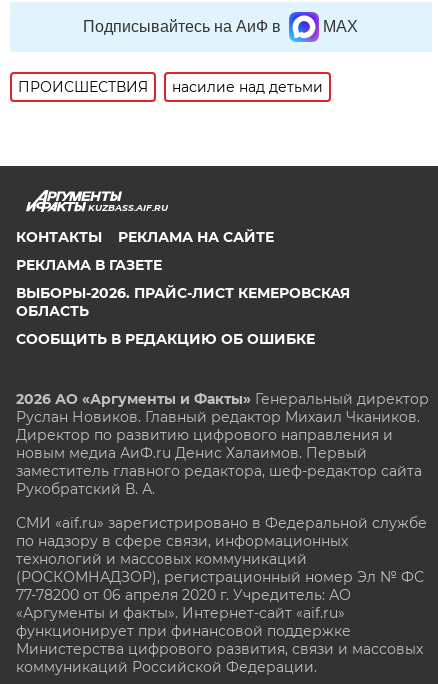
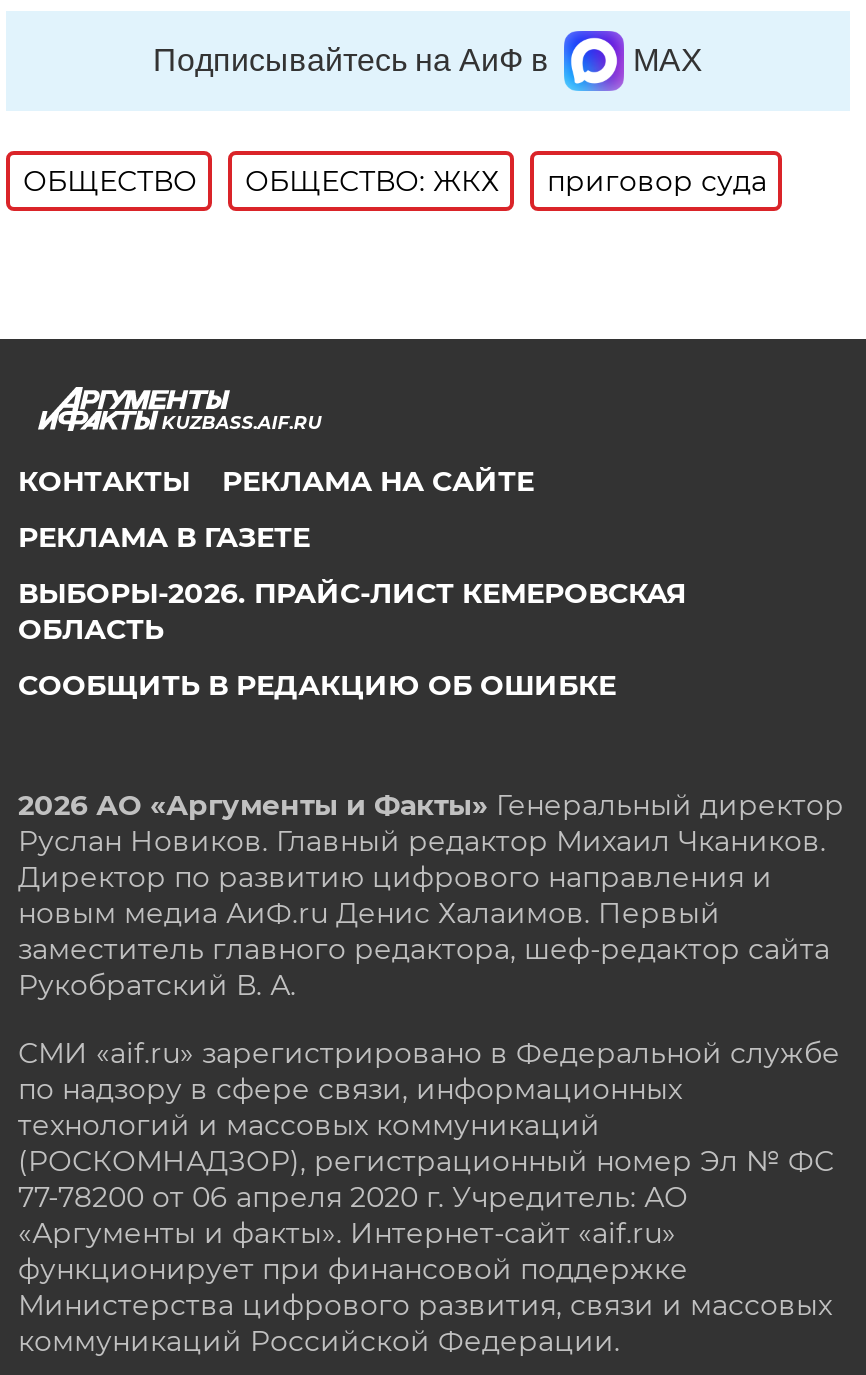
[18,78,323,96] ПРОИСШЕСТВИЯ | насилие над детьми -> [23,163,767,199] ОБЩЕСТВО | ОБЩЕСТВО: ЖКХ | приговор суда

